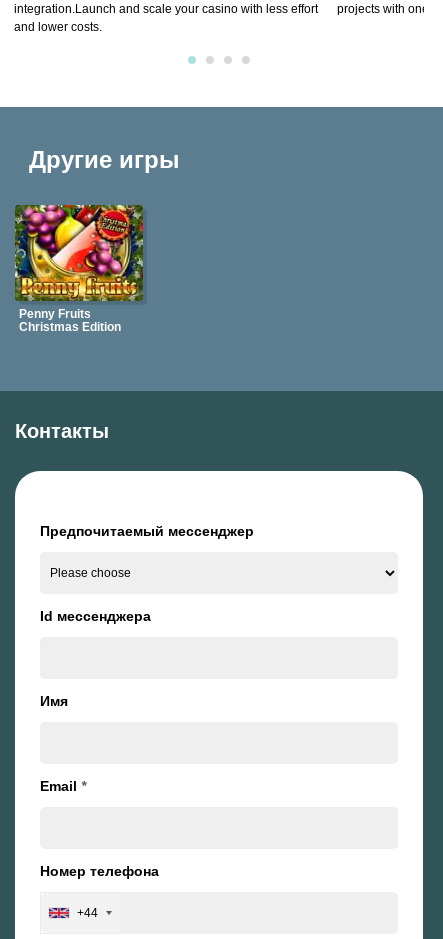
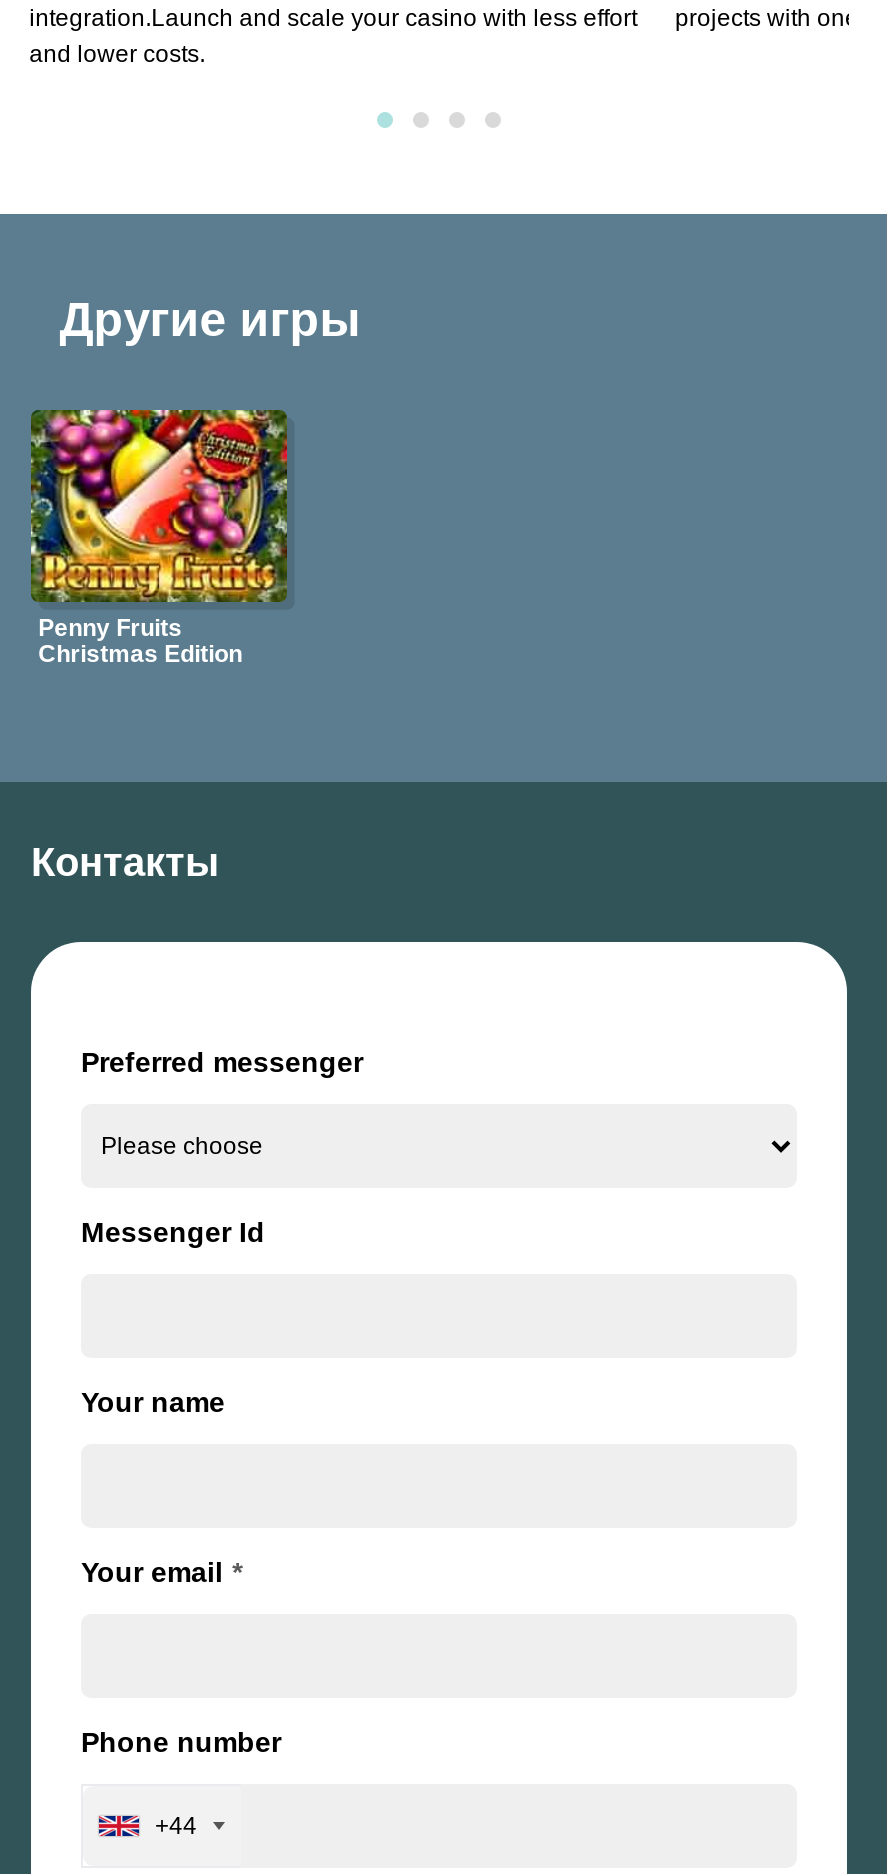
[40,523,254,539] Предпочитаемый мессенджер -> [81,1047,363,1079] Preferred messenger
[40,608,151,624] Id мессенджера -> [81,1217,265,1249] Messenger Id
[40,693,68,709] Имя -> [81,1387,225,1419] Your name
[40,778,86,794] Email * -> [81,1557,241,1589] Your email *
[40,863,159,879] Номер телефона -> [81,1727,281,1759] Phone number

